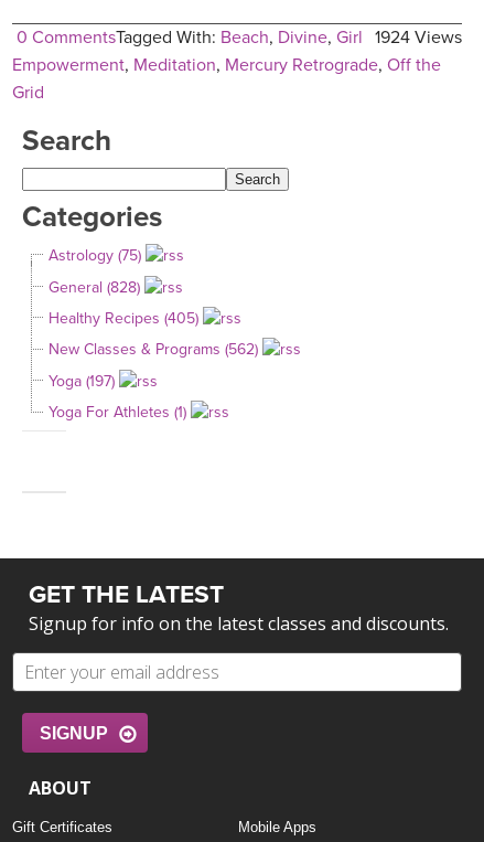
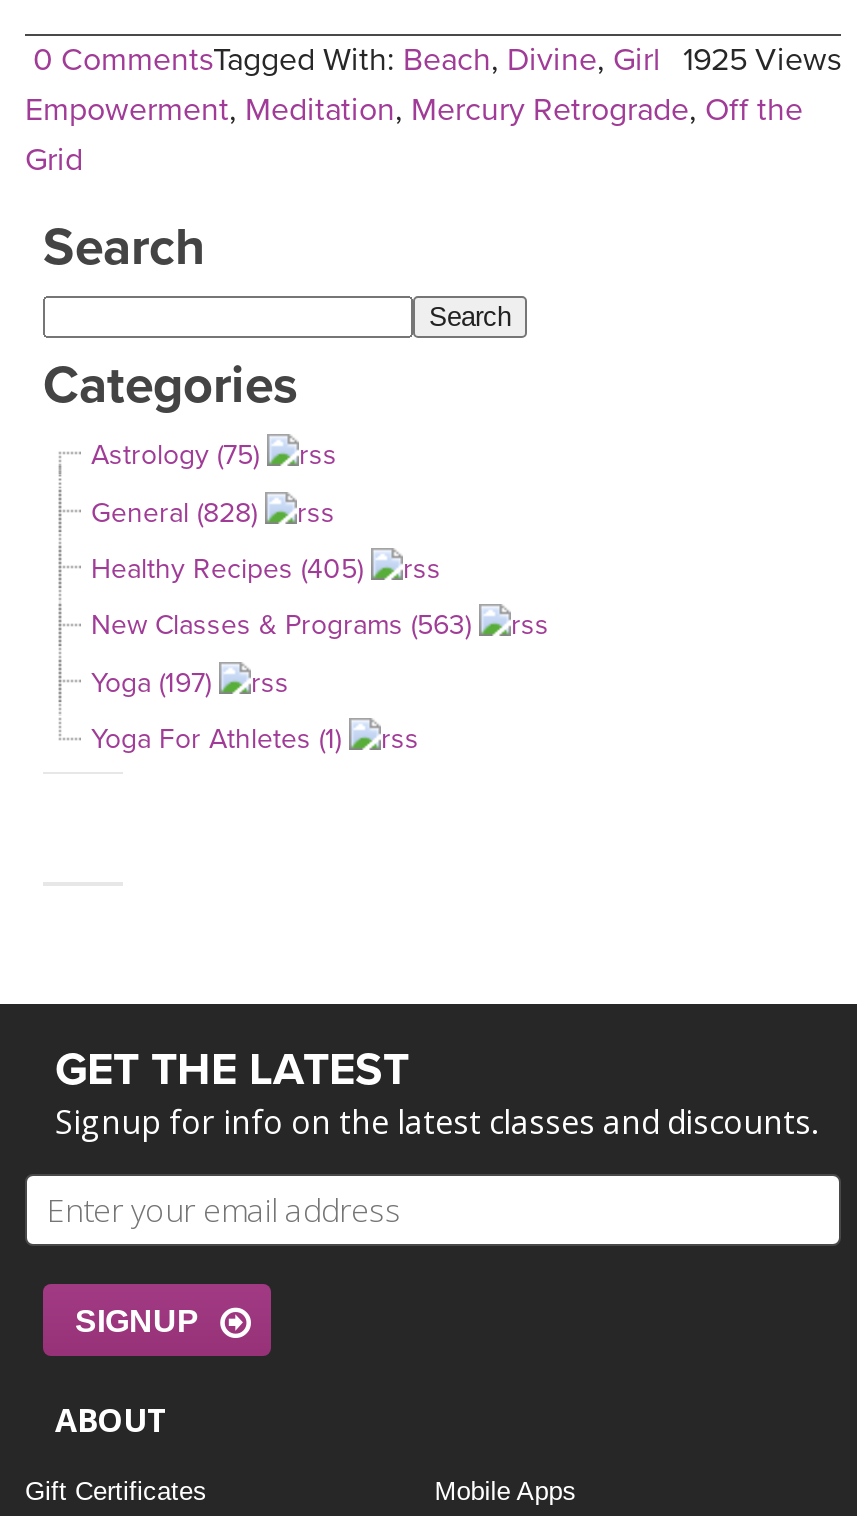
[17,27,462,49] 0 Comments Tagged With: Beach, Divine, Girl 1924 Views -> [33,40,841,80] 0 Comments Tagged With: Beach, Divine, Girl 1925 Views
[49,340,258,359] New Classes & Programs (562) -> [91,609,471,643] New Classes & Programs (563)

